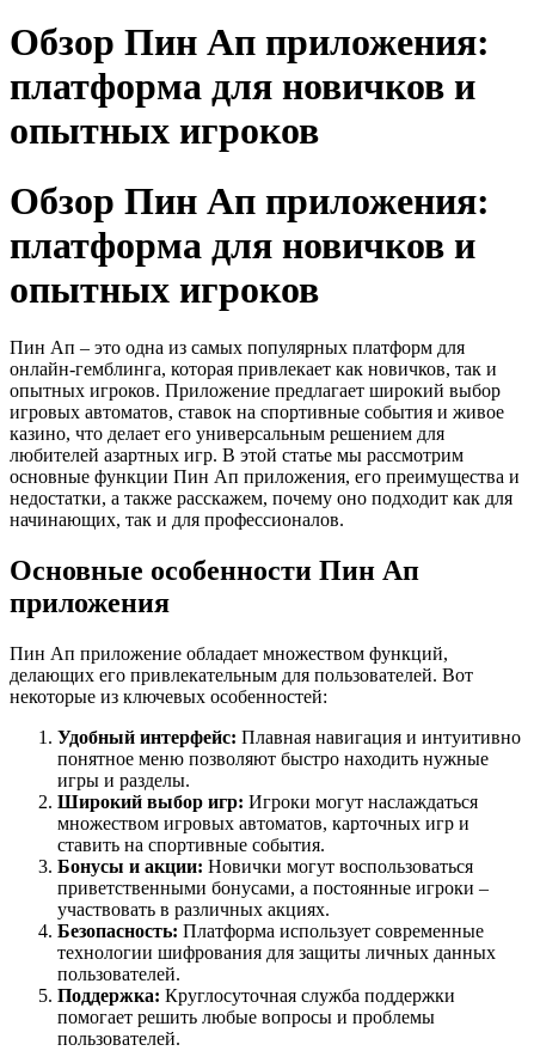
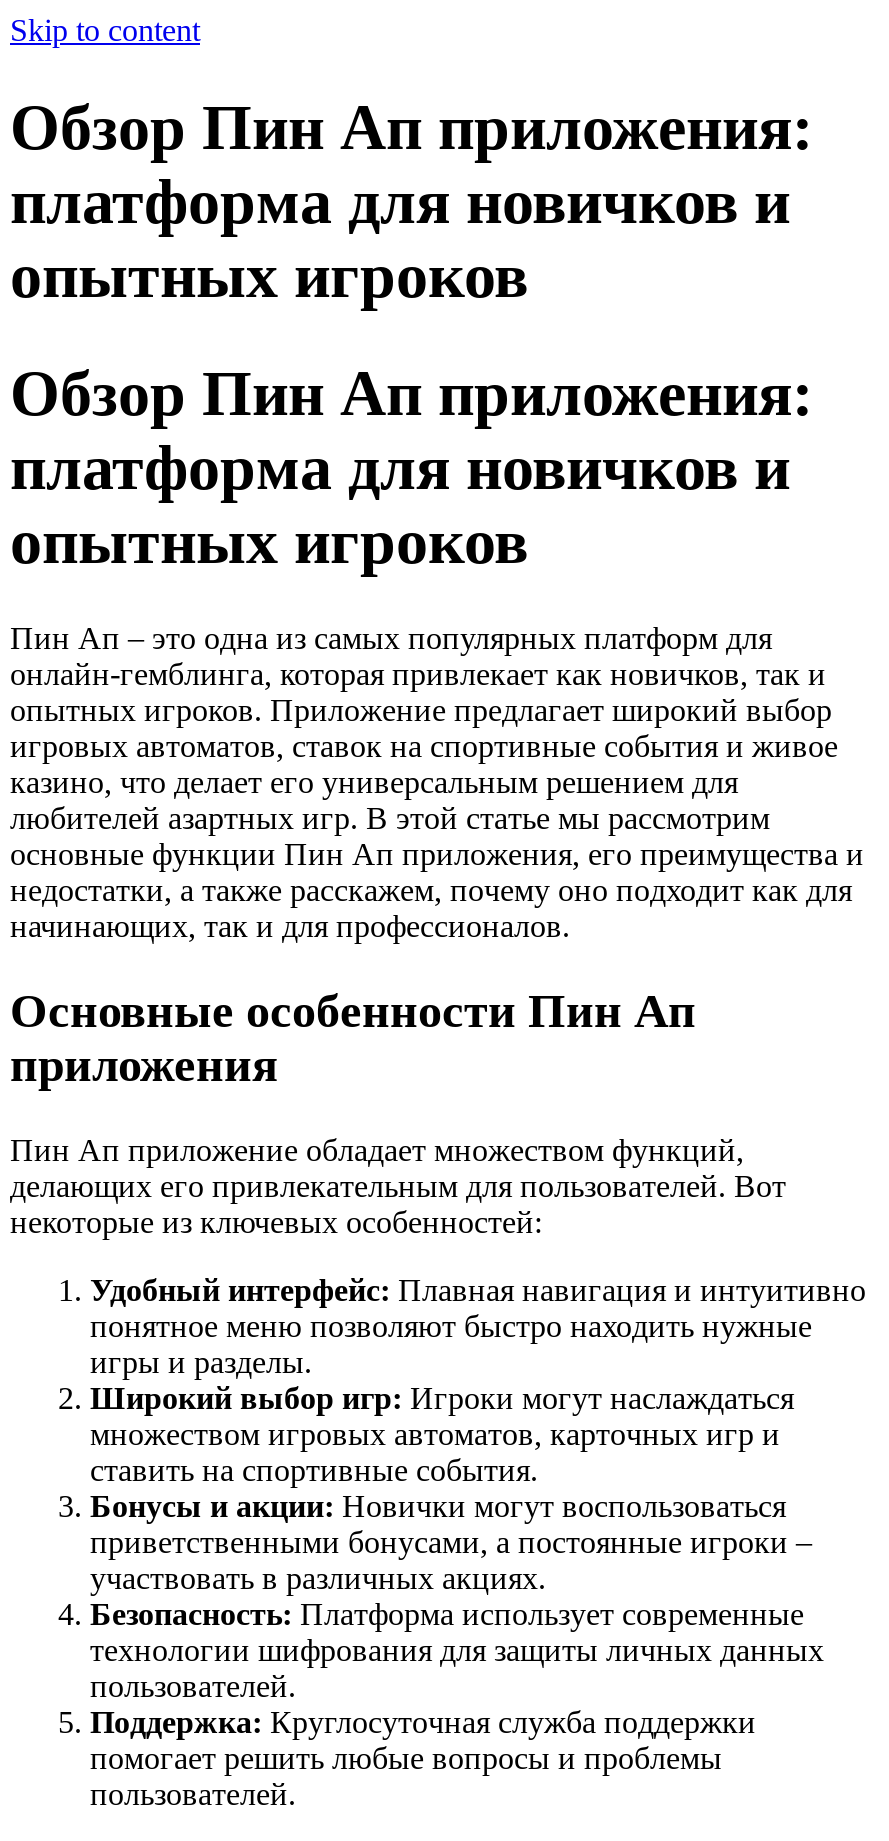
none -> [10,13,200,47] Skip to content

